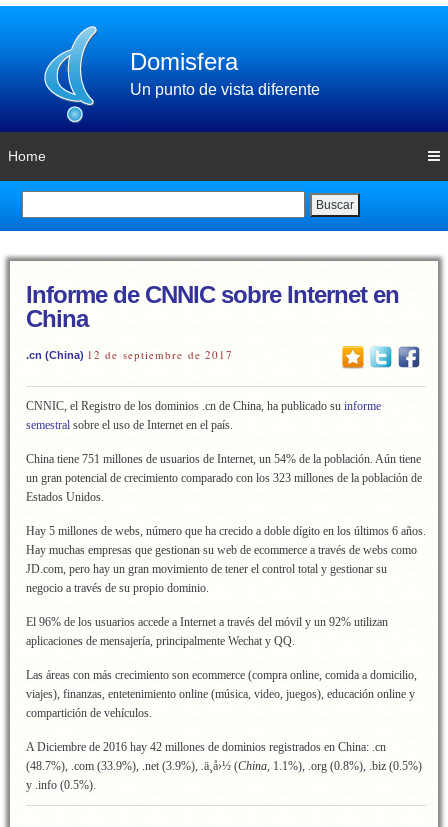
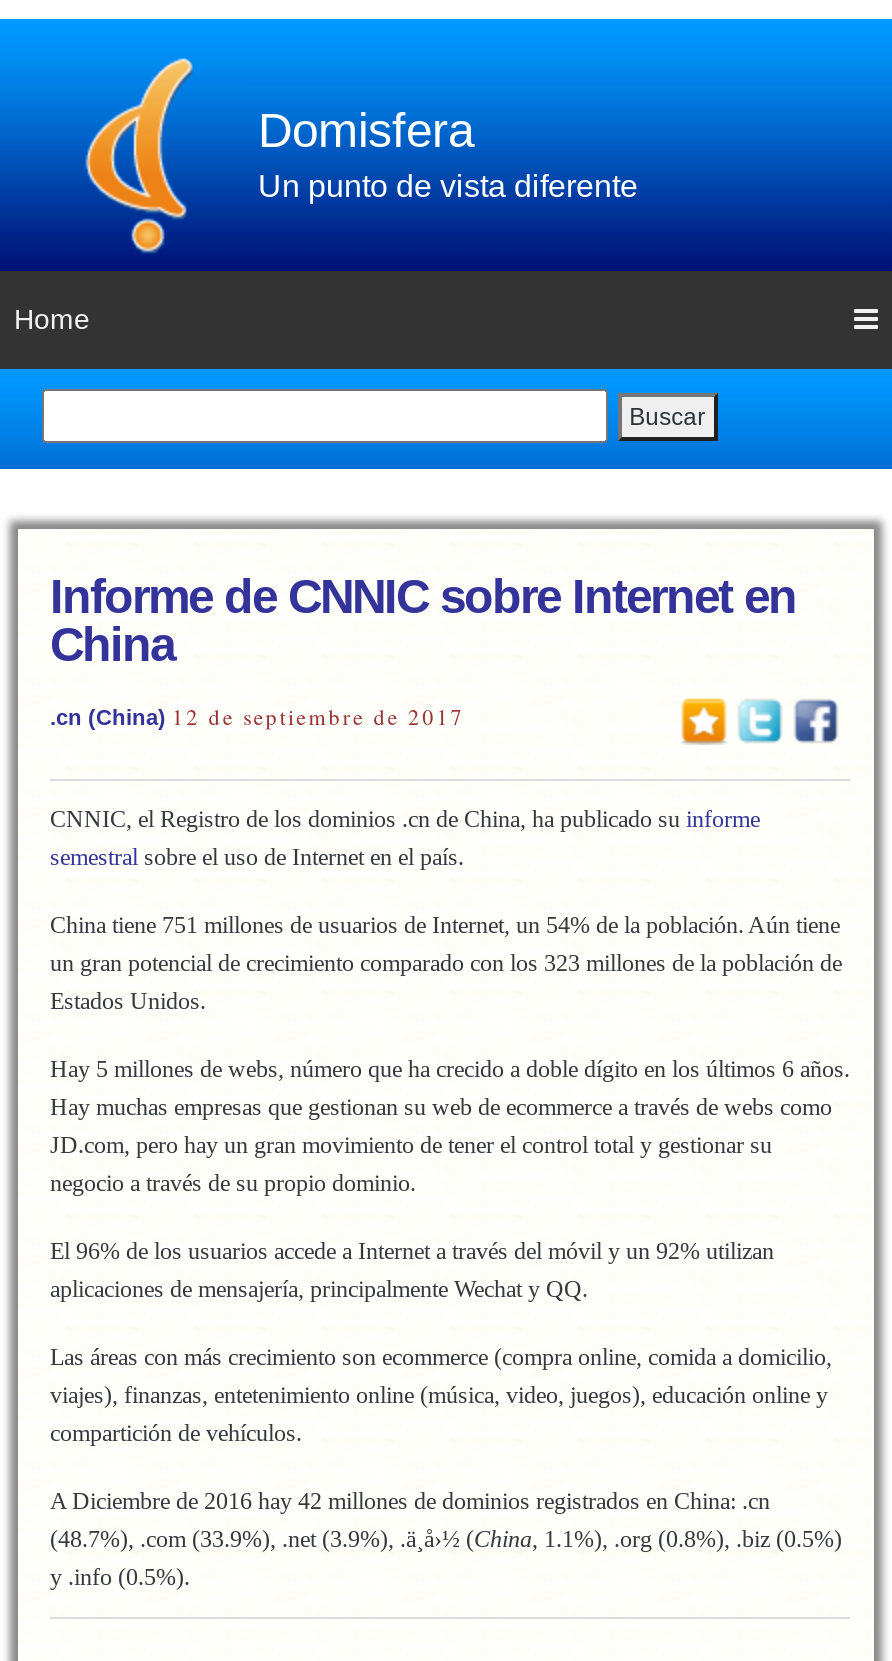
[44,28,95,122] [image] -> [86,59,190,251] [image]

